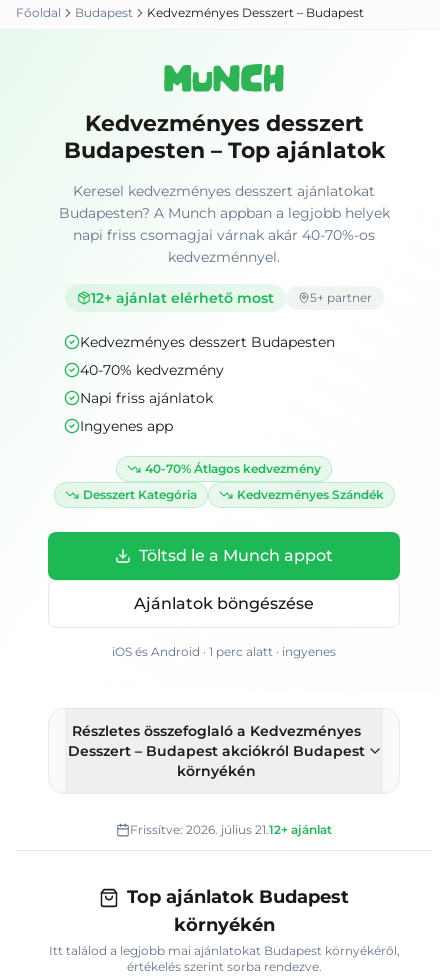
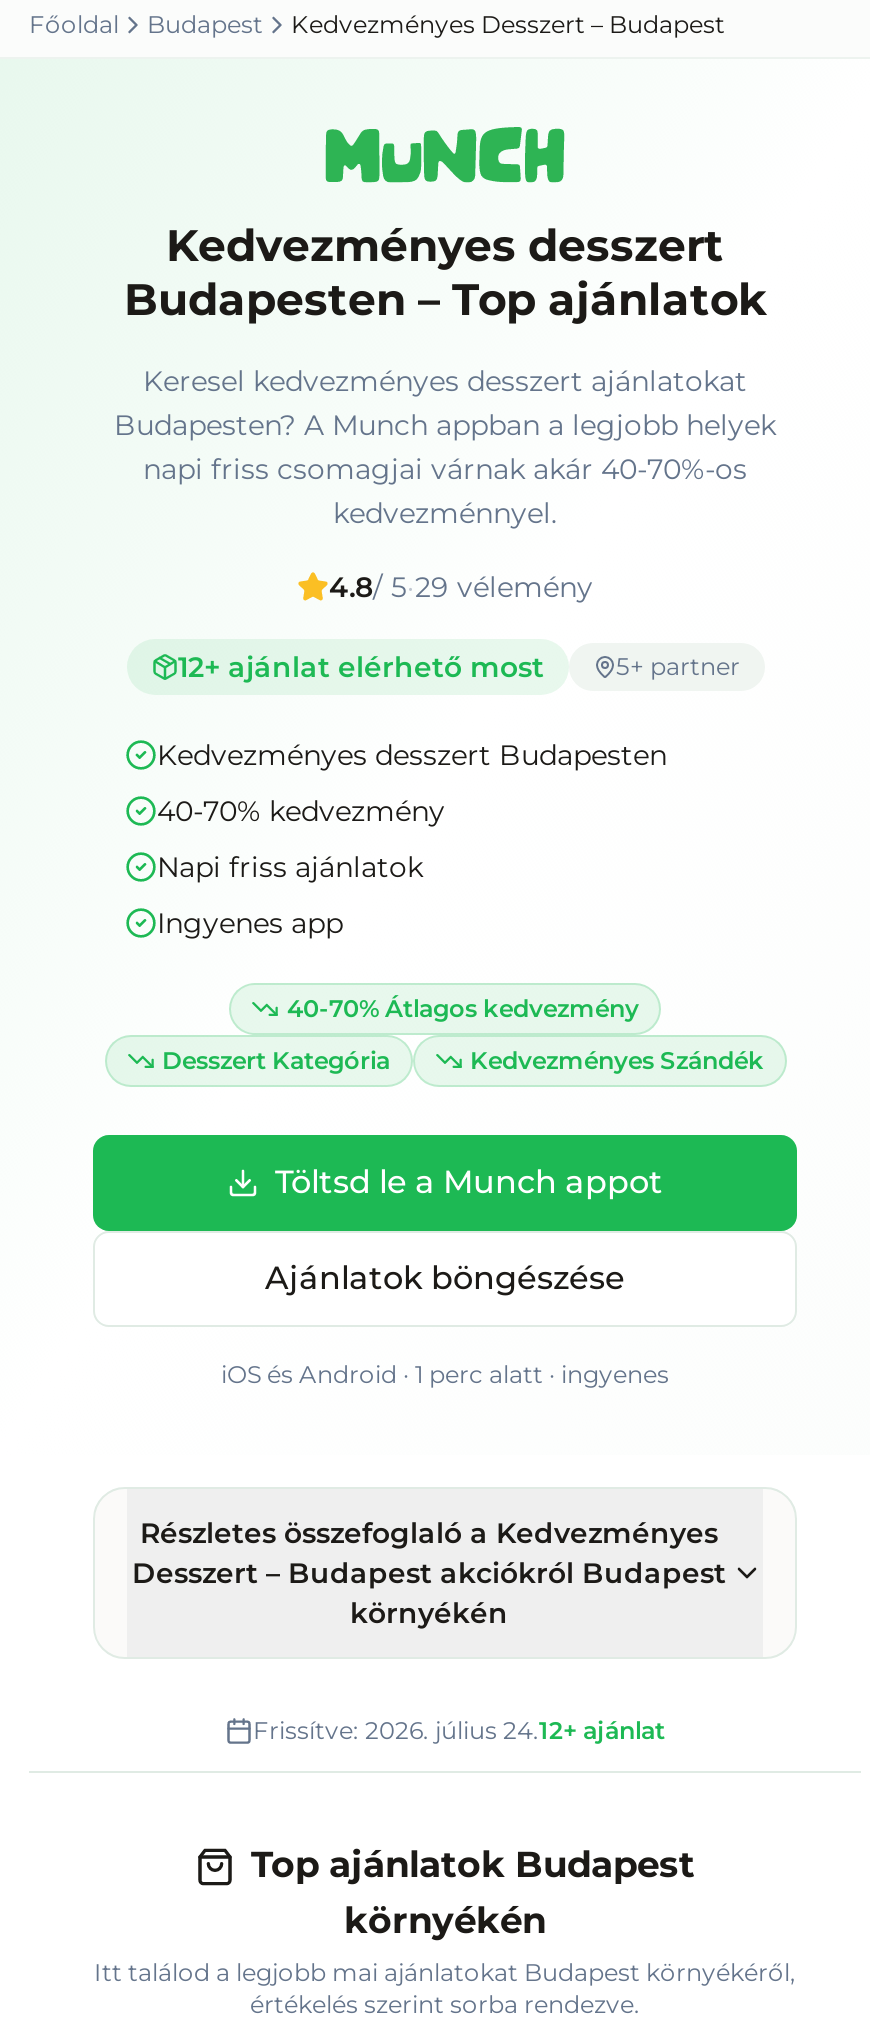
none -> [329,569,593,605] 4.8/ 5 · 29 vélemény
[130,822,332,837] Frissítve: 2026. július 21.12+ ajánlat -> [253,1715,665,1745] Frissítve: 2026. július 24.12+ ajánlat

